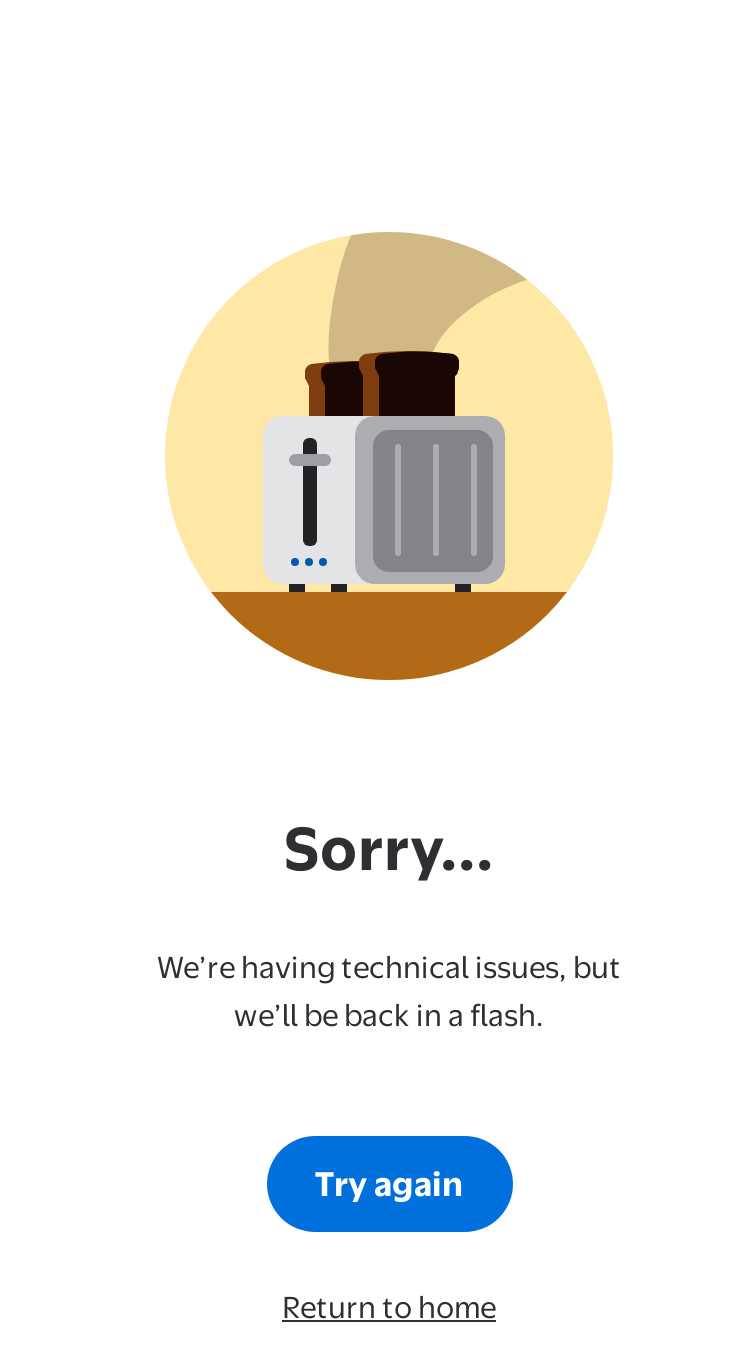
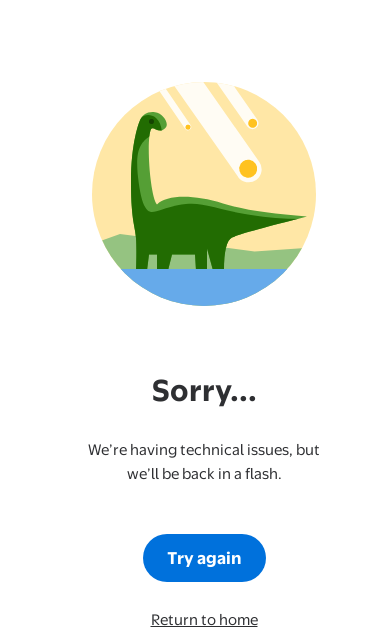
[187,232,587,682] [image] -> [102,83,306,307] [image]

